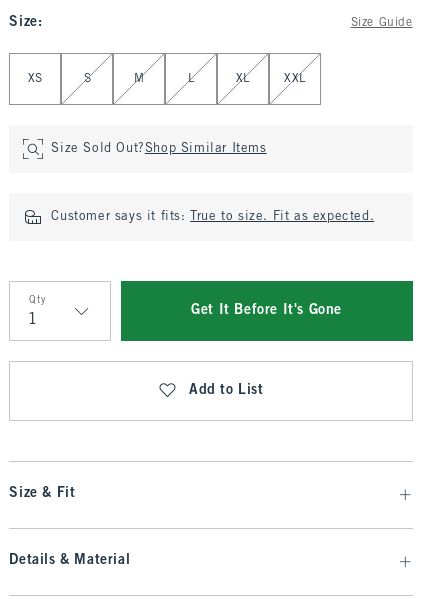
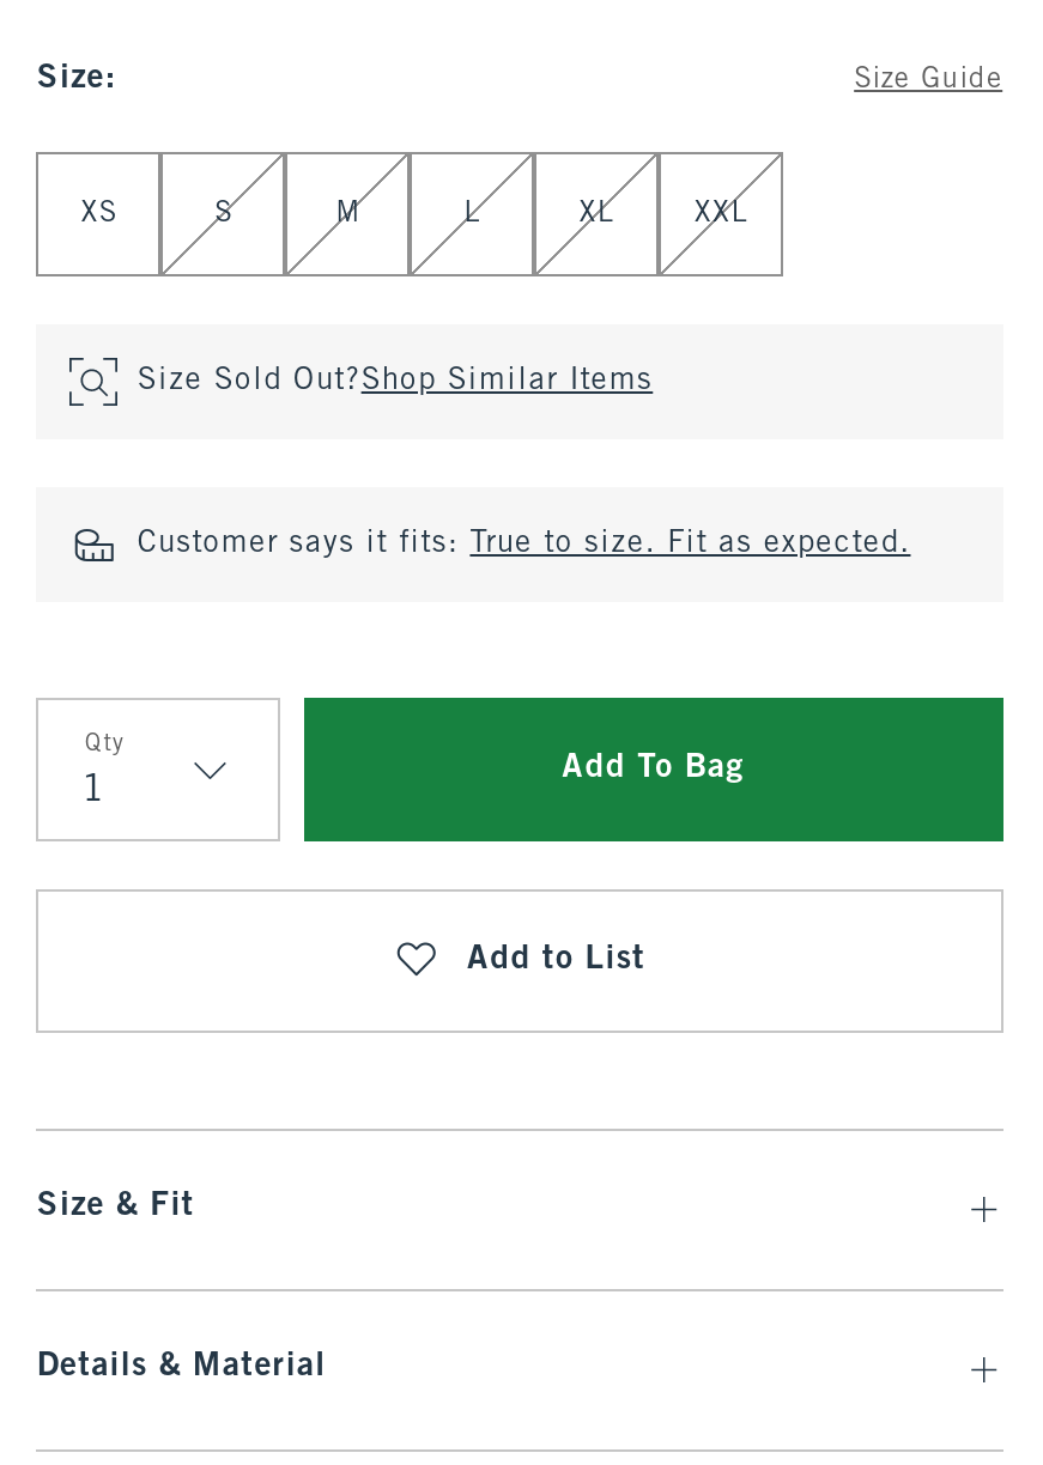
[191,304,342,317] Get It Before It's Gone -> [562,753,744,784] Add To Bag

